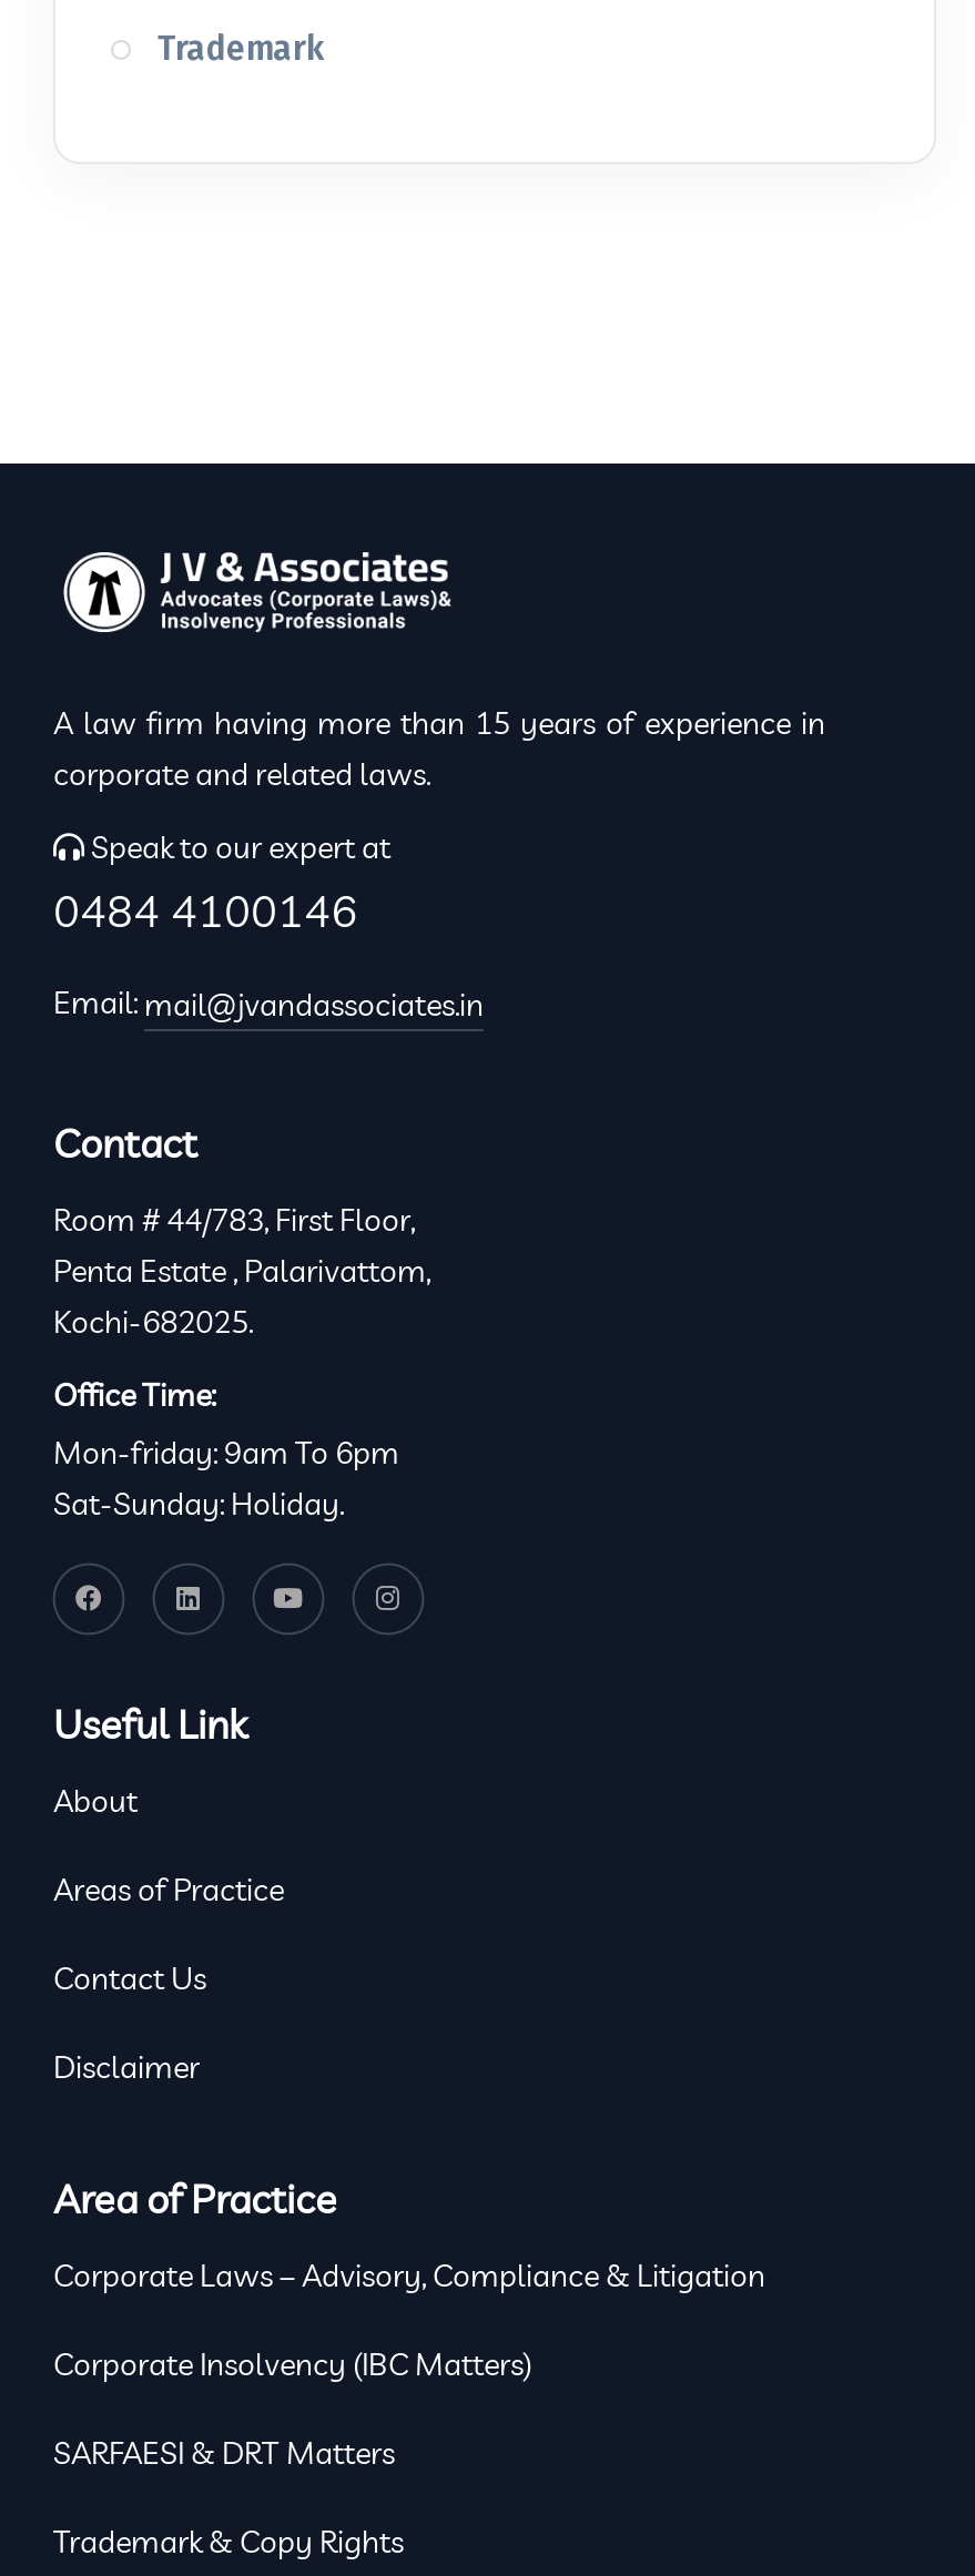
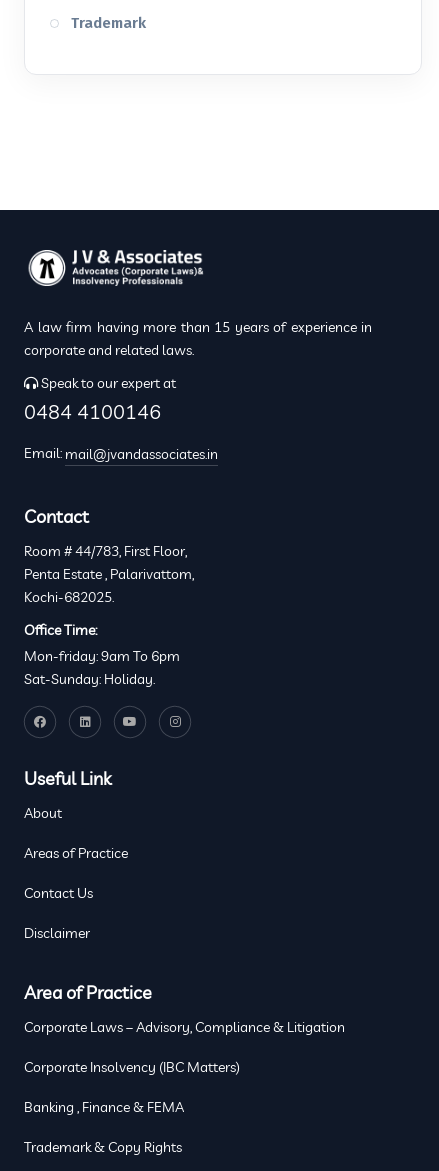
[53,2434,395,2474] SARFAESI & DRT Matters -> [24,1098,184,1116] Banking , Finance & FEMA

